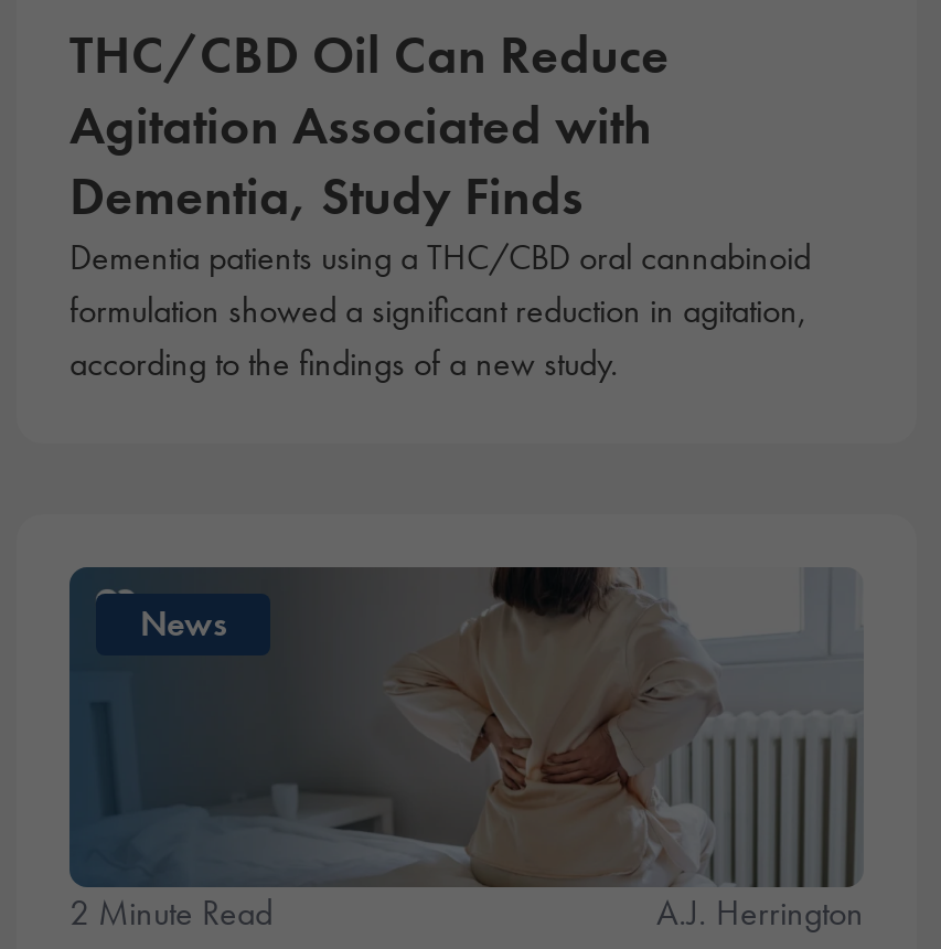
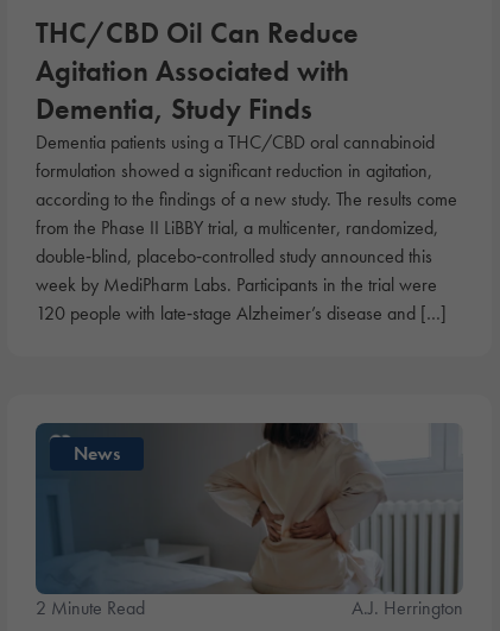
[69,341,619,387] according to the findings of a new study. -> [36,186,457,325] according to the findings of a new study. The results come | from the Phase II LiBBY trial, a multicenter, randomized, | double‑blind, placebo‑controlled study announced this | week by MediPharm Labs. Participants in the trial were | 120 people with late‑stage Alzheimer’s disease and […]

